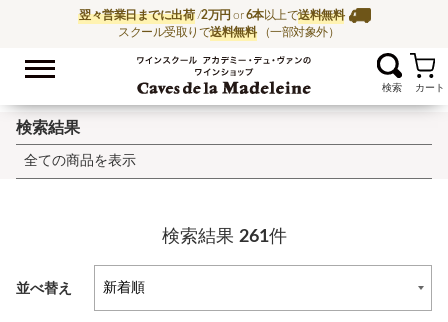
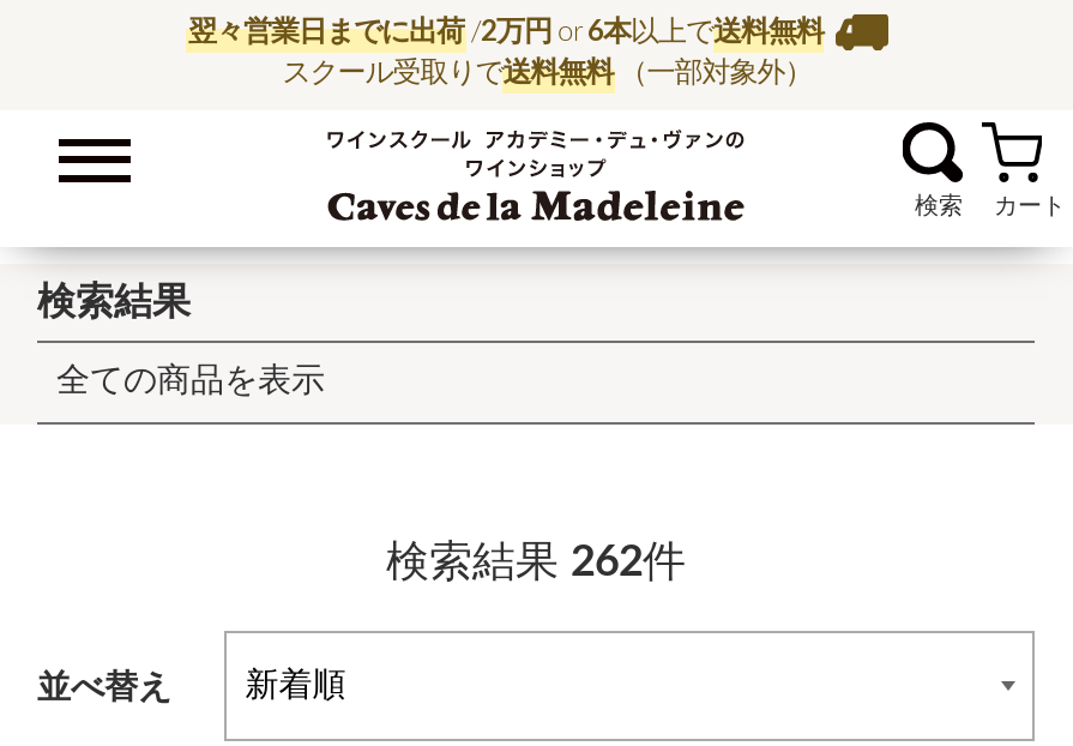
[161,228,286,246] 検索結果261件 -> [386,542,686,585] 検索結果262件

